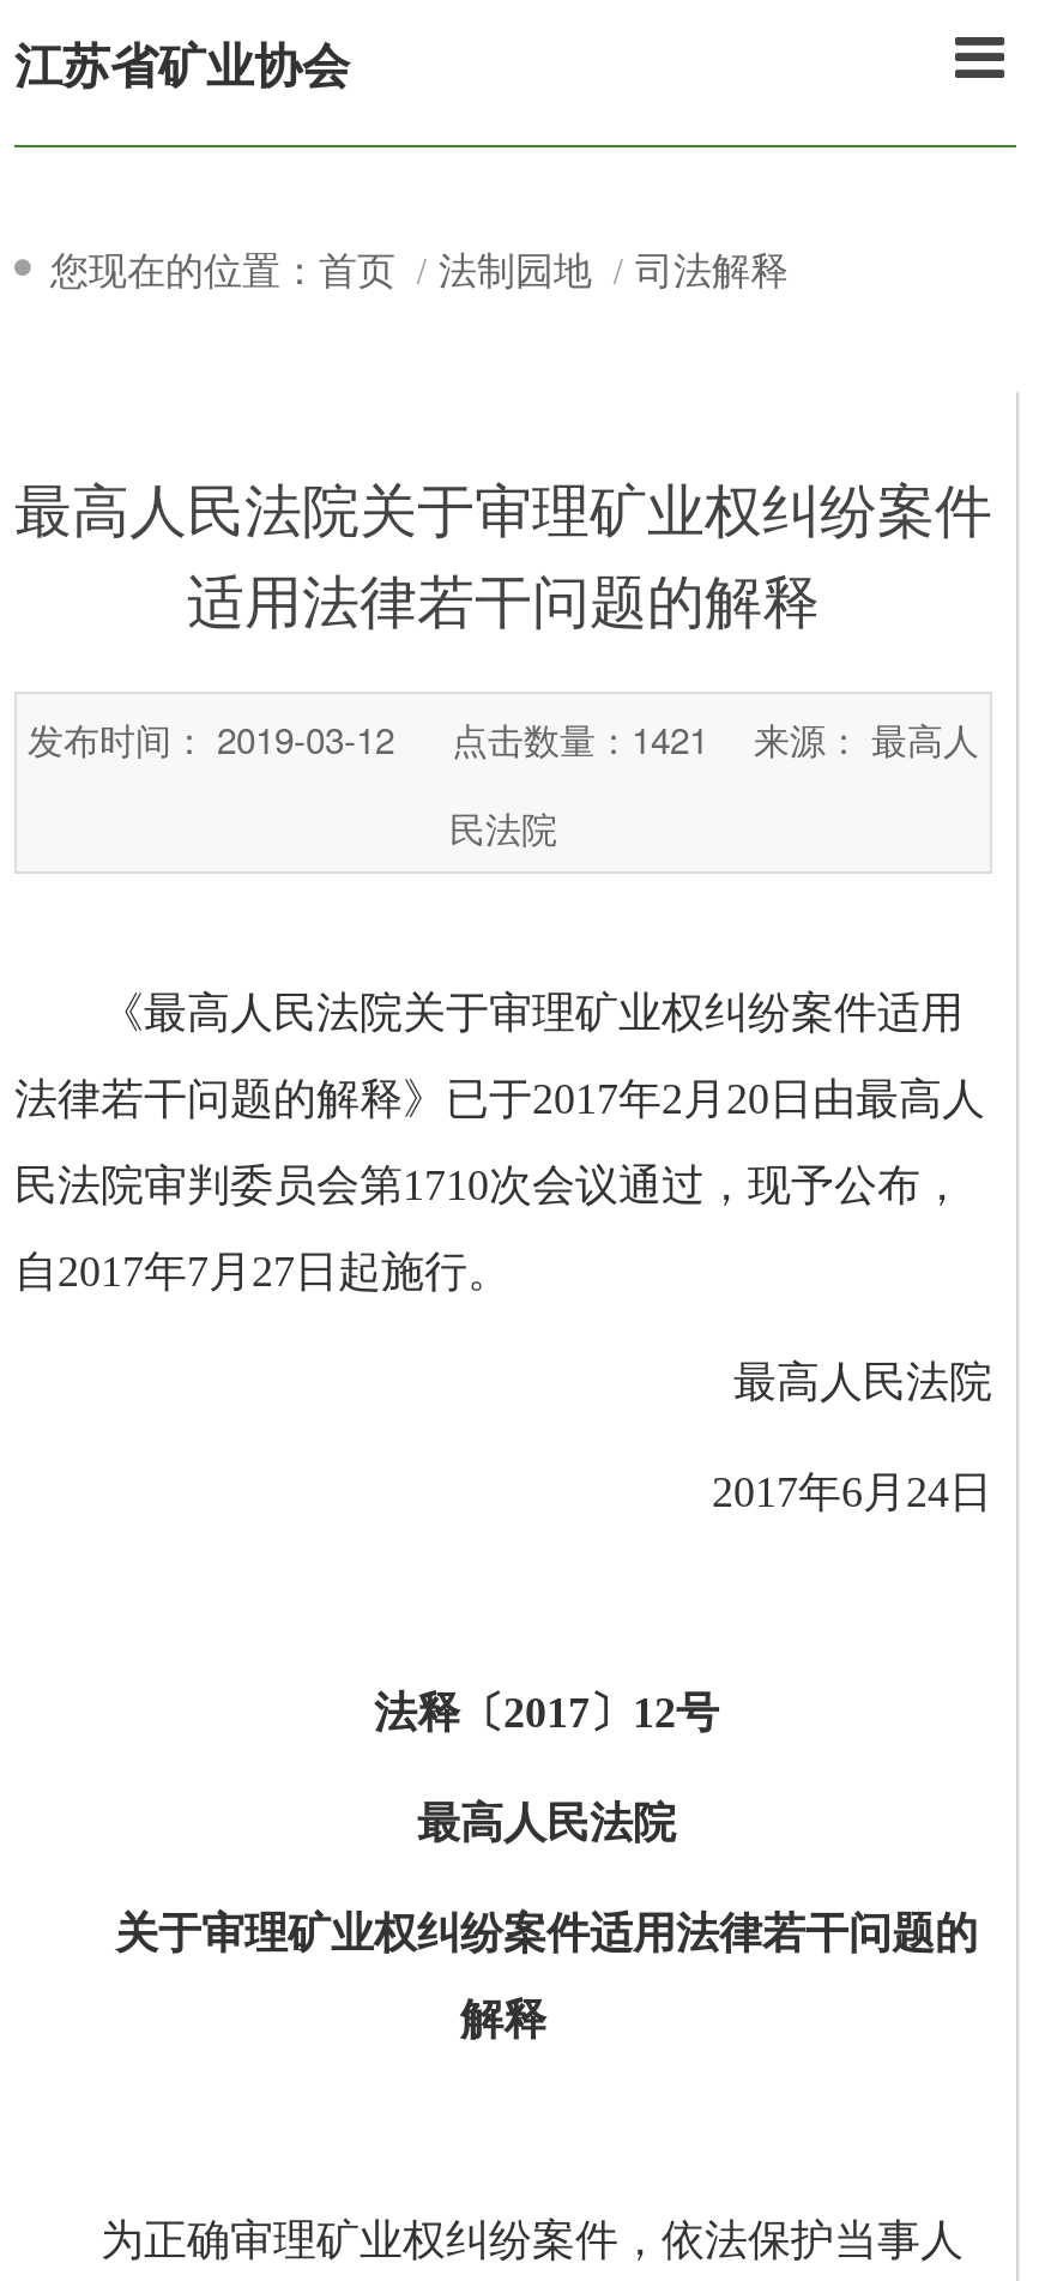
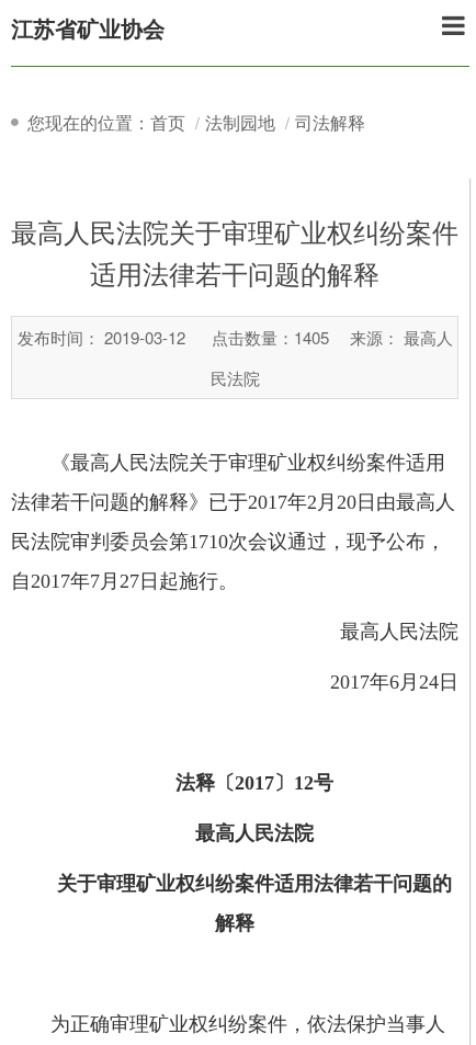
[452,713,979,764] 点击数量：1421 来源： 最高人 -> [211,326,452,349] 点击数量：1405 来源： 最高人

